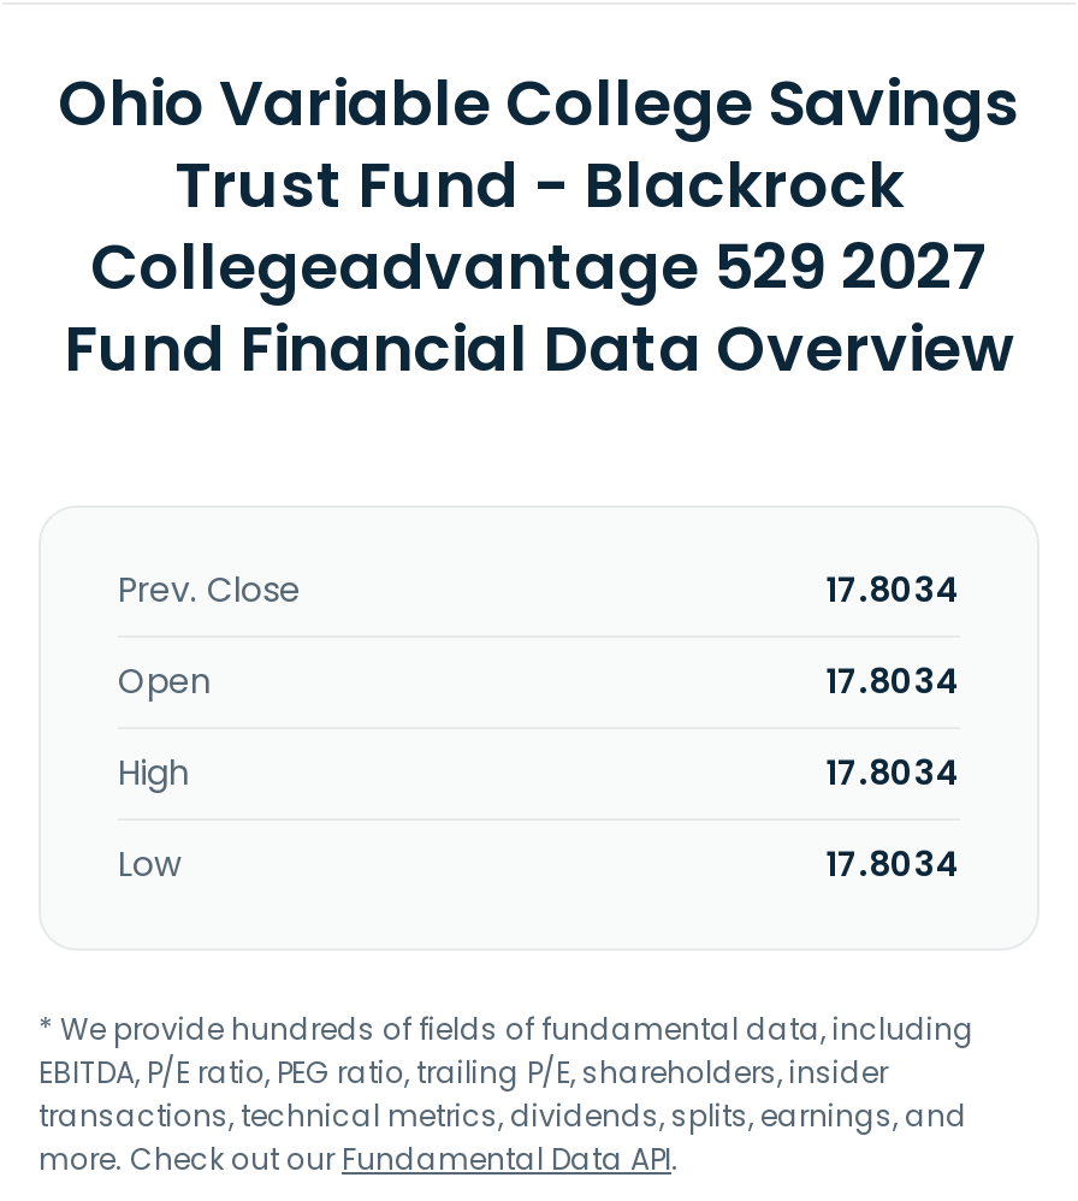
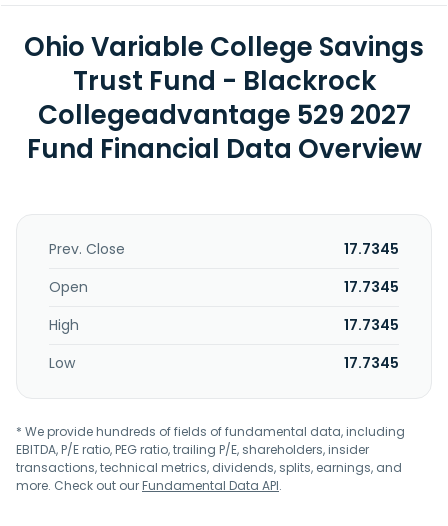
[825,566,960,614] 17.8034 -> [344,239,399,259] 17.7345
[825,657,960,705] 17.8034 -> [344,277,399,297] 17.7345
[825,749,960,797] 17.8034 -> [344,315,399,335] 17.7345
[825,840,960,888] 17.8034 -> [344,353,399,373] 17.7345

